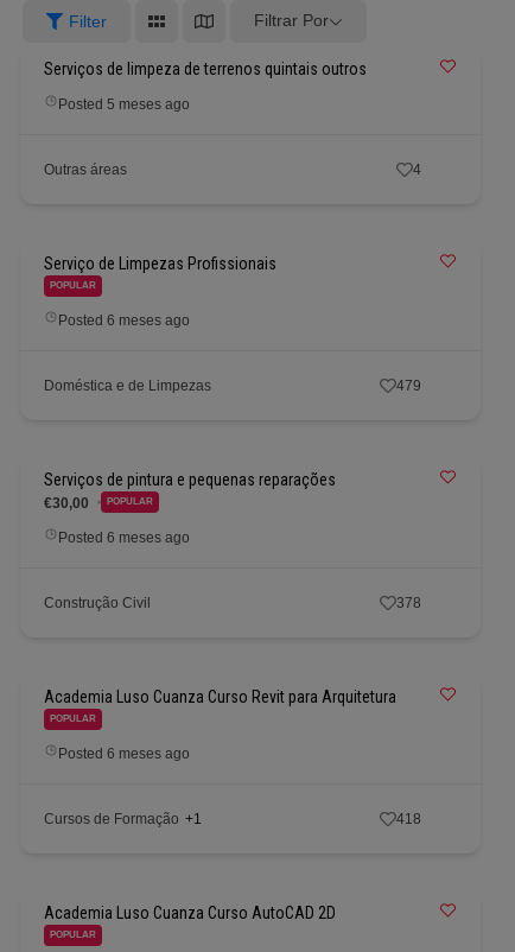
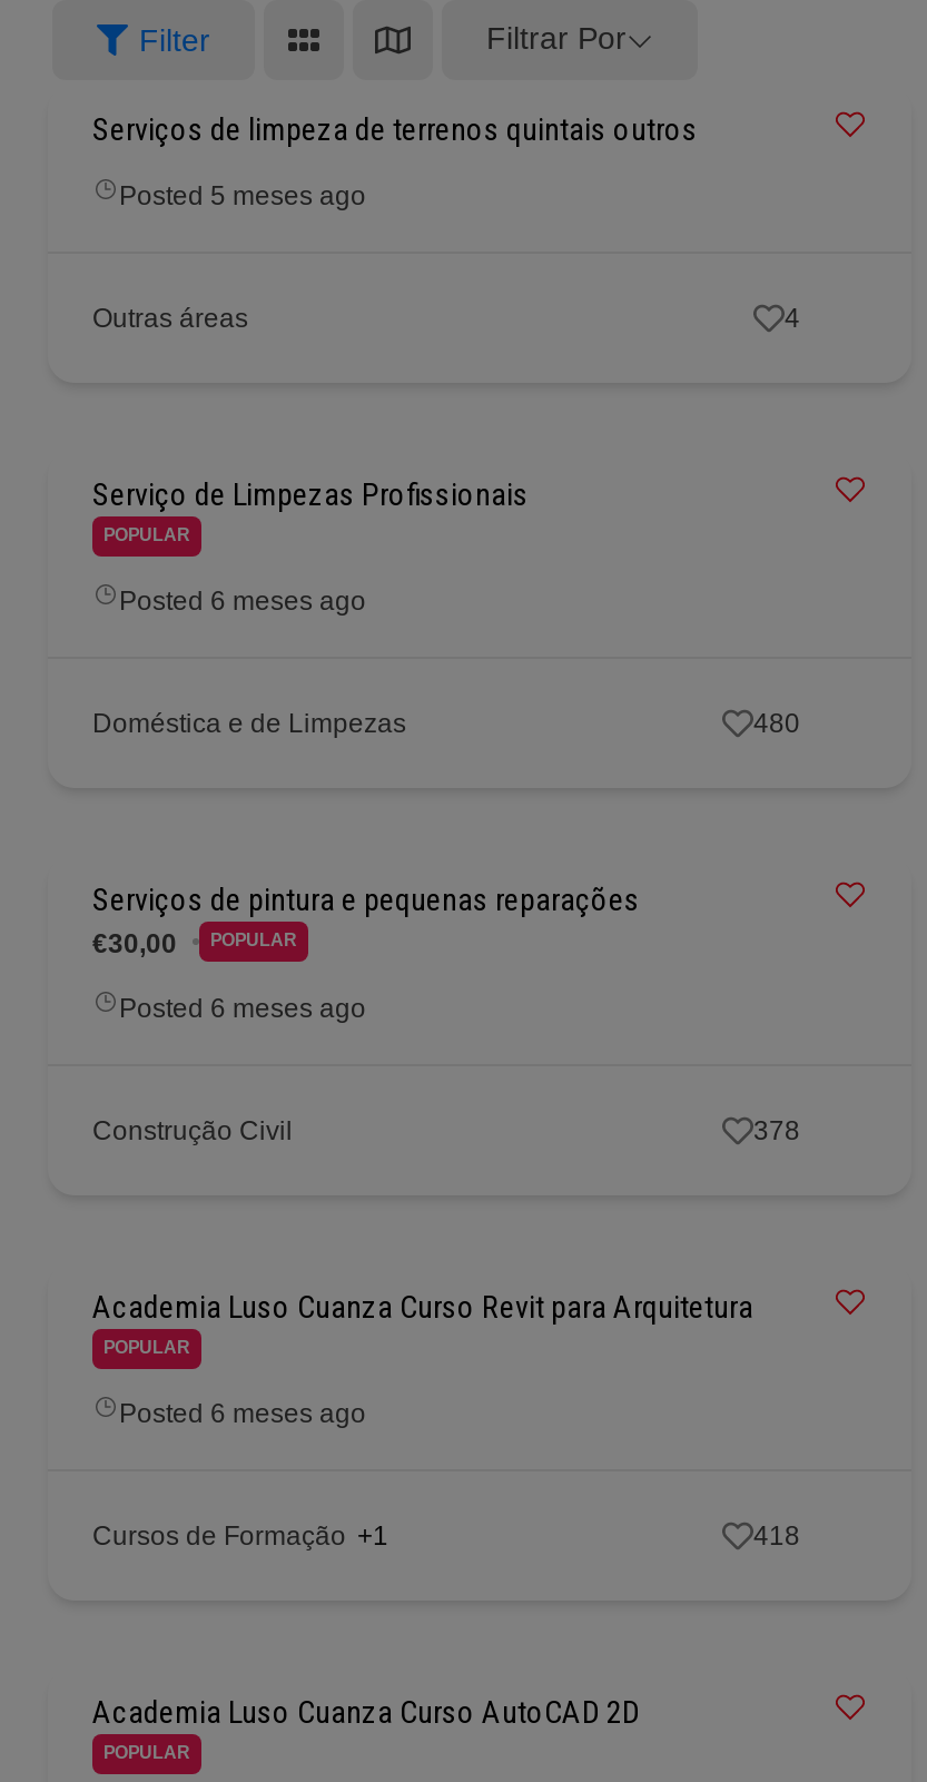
[396,377,421,394] 479 -> [753,707,800,738] 480

